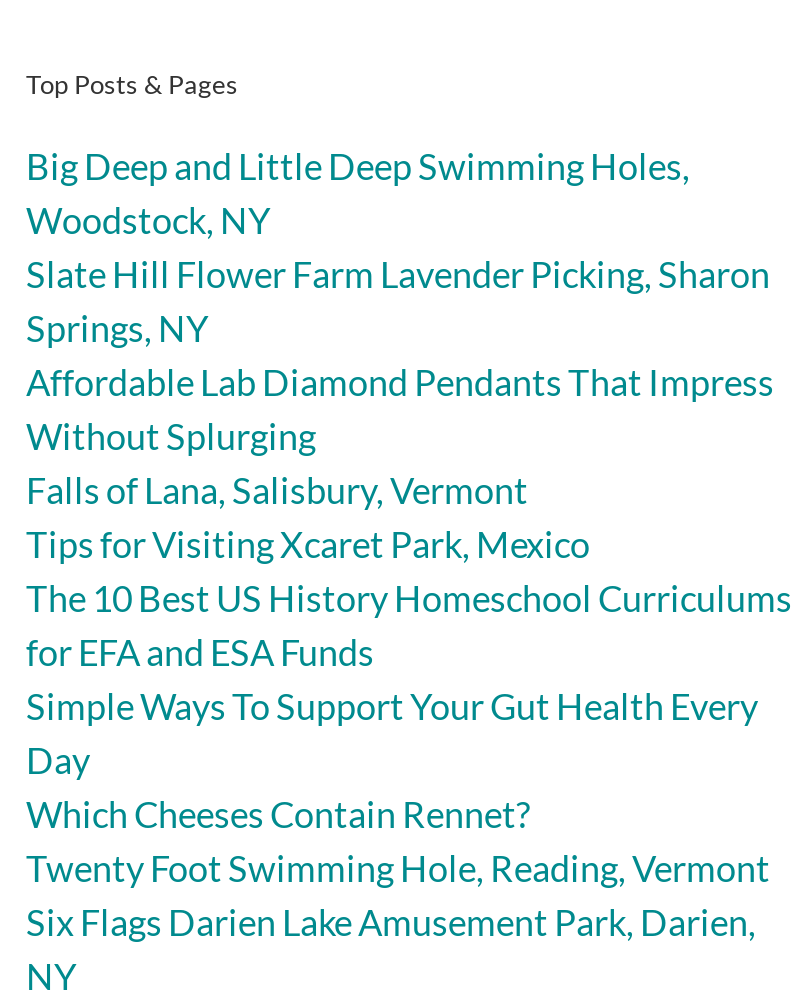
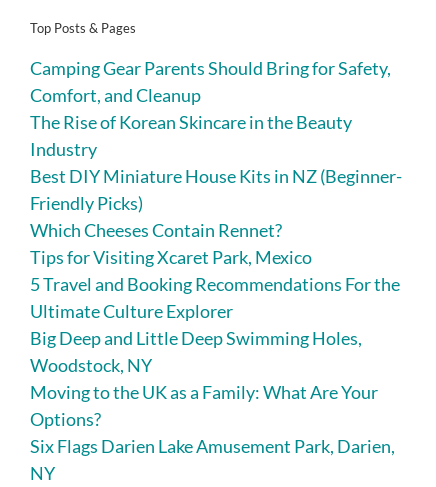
none -> [30,57,402,322] Camping Gear Parents Should Bring for Safety, | Comfort, and Cleanup | The Rise of Korean Skincare in the Beauty | Industry | Best DIY Miniature House Kits in NZ (Beginner- | Friendly Picks) | 5 Travel and Booking Recommendations For the | Ultimate Culture Explorer
moved [26,144,690,242] -> [30,327,362,376]: Big Deep and Little Deep Swimming Holes, | Woodstock, NY
[26,252,792,890] Slate Hill Flower Farm Lavender Picking, Sharon | Springs, NY | Affordable Lab Diamond Pendants That Impress | Without Splurging | Falls of Lana, Salisbury, Vermont | The 10 Best US History Homeschool Curriculums | for EFA and ESA Funds | Simple Ways To Support Your Gut Health Every | Day | Twenty Foot Swimming Hole, Reading, Vermont -> [30,381,378,430] Moving to the UK as a Family: What Are Your | Options?
moved [26,522,590,836] -> [30,219,312,268]: Which Cheeses Contain Rennet? | Tips for Visiting Xcaret Park, Mexico

